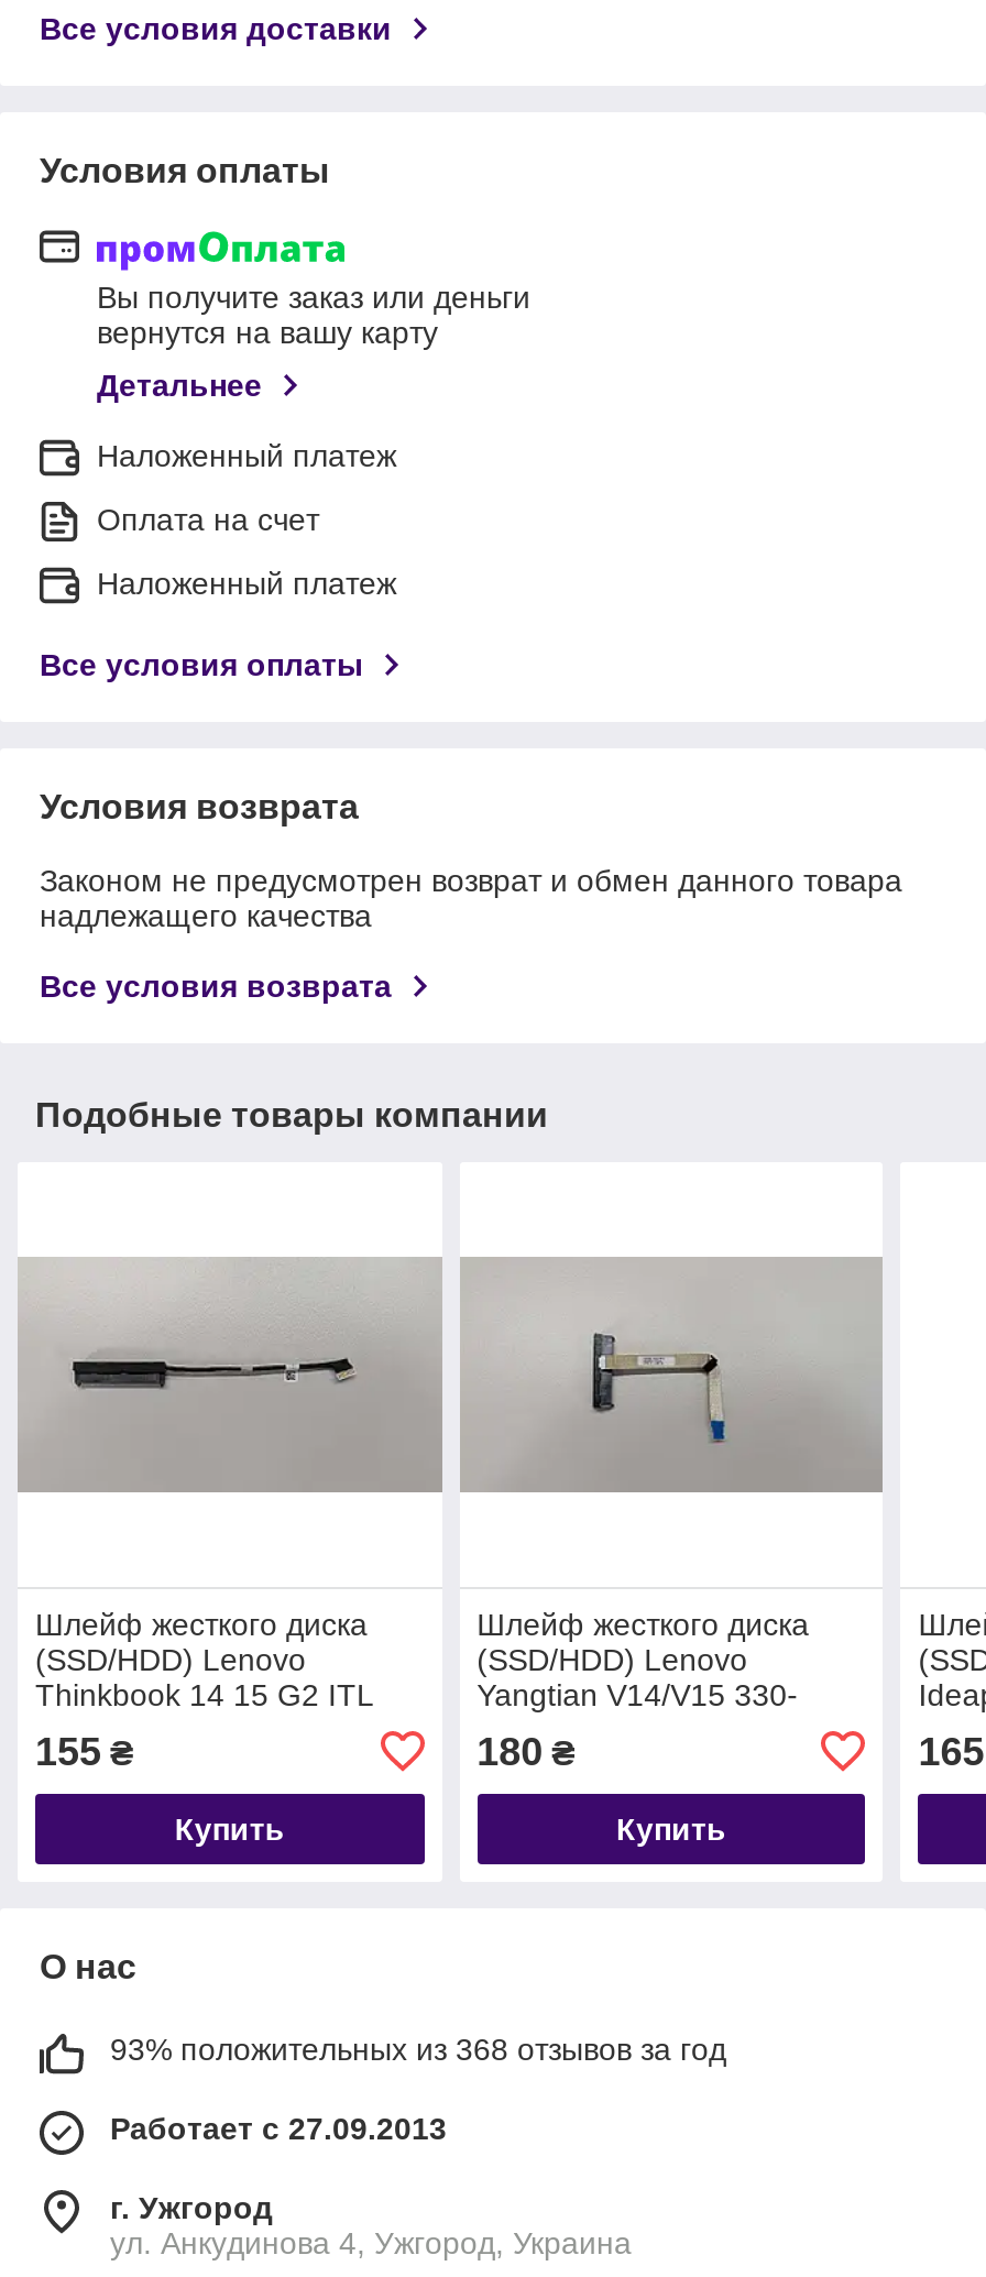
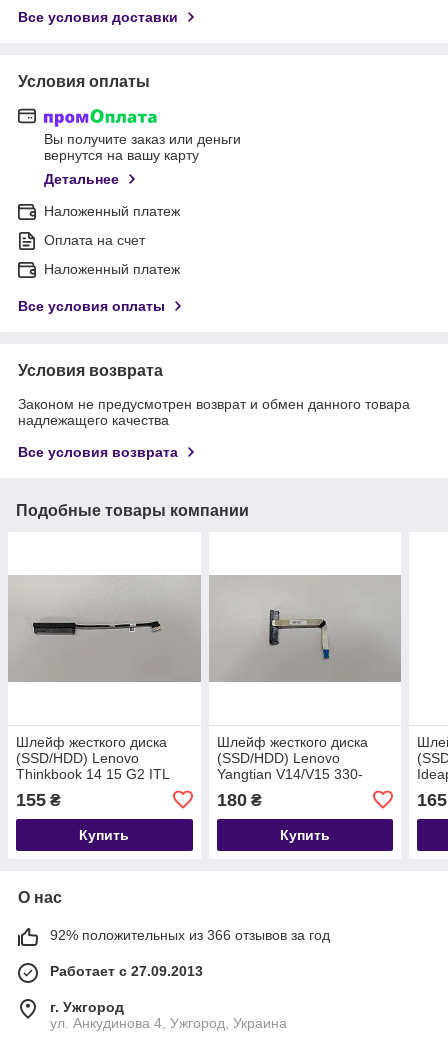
[110,2031,726,2066] 93% положительных из 368 отзывов за год -> [50,927,330,943] 92% положительных из 366 отзывов за год

